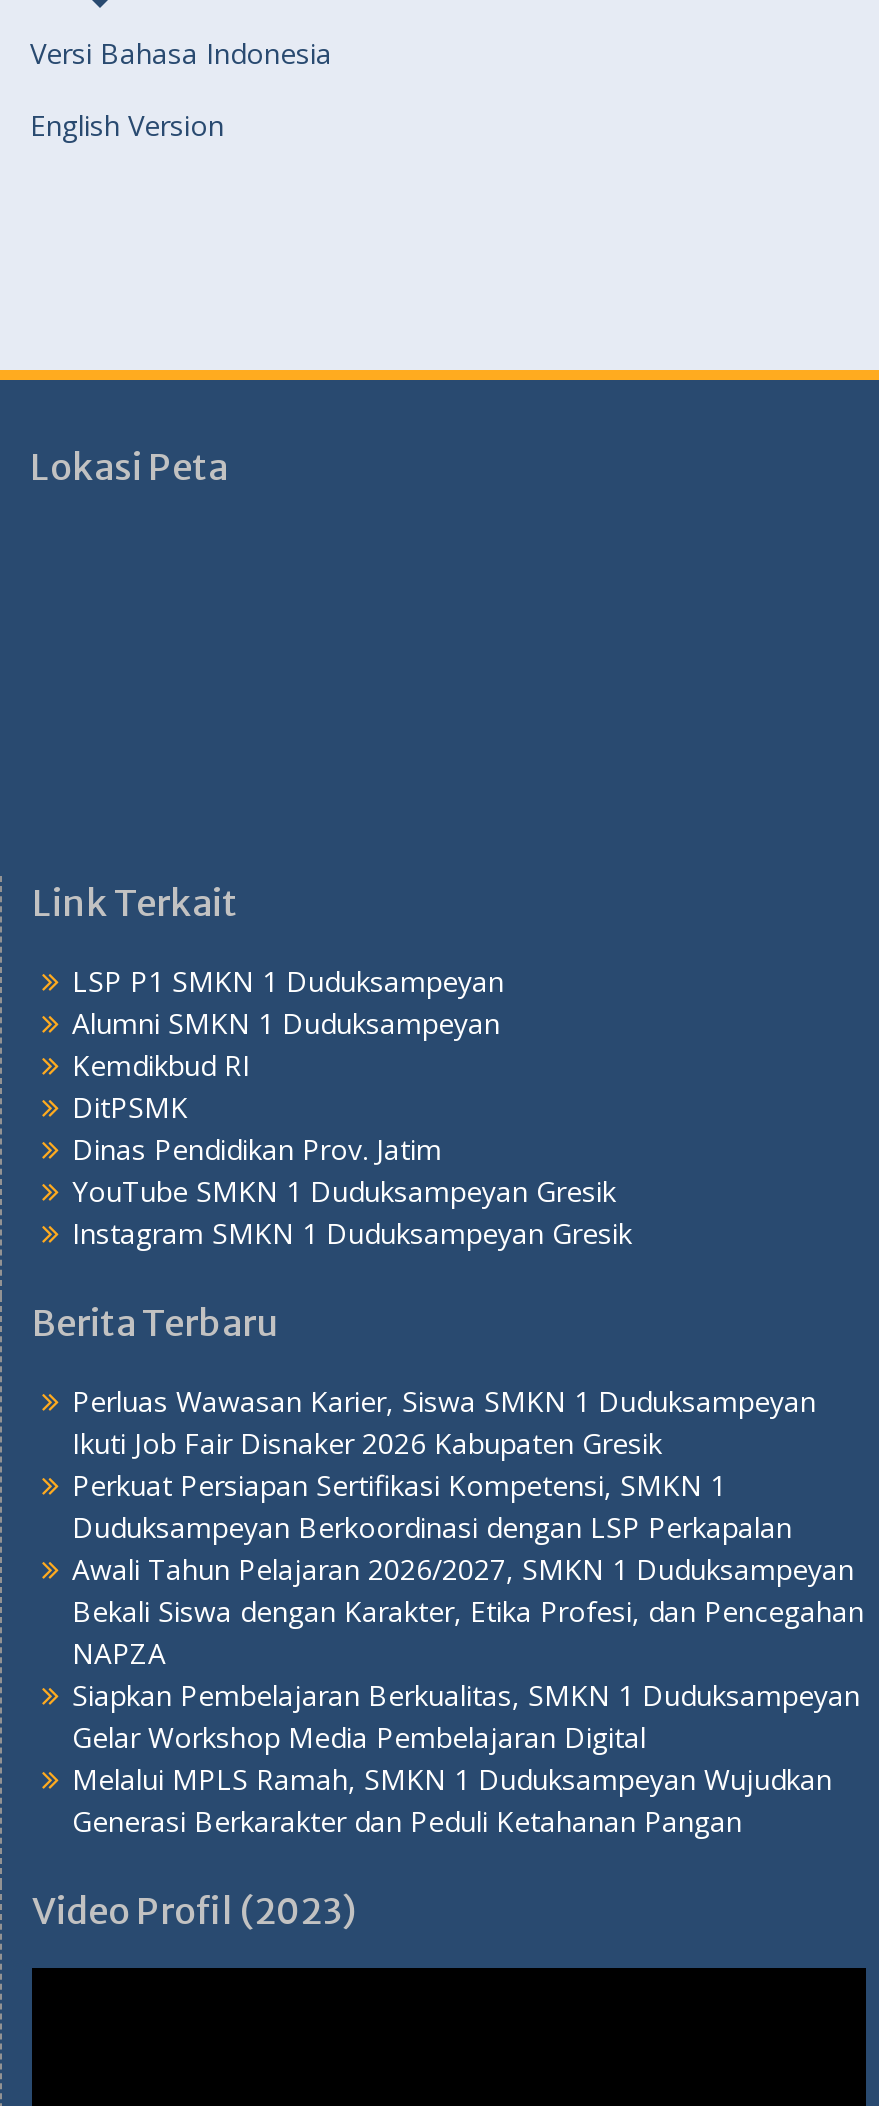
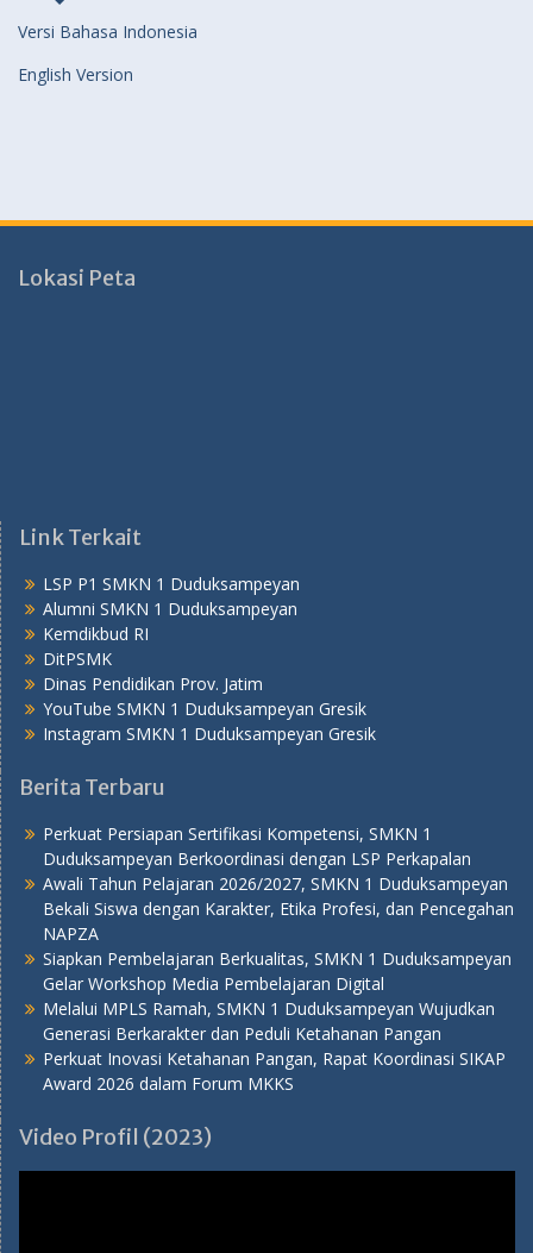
[72,1381,816,1461] Perluas Wawasan Karier, Siswa SMKN 1 Duduksampeyan | Ikuti Job Fair Disnaker 2026 Kabupaten Gresik -> none
moved [72,1465,864,1839] -> [43,822,514,1044]: Perkuat Persiapan Sertifikasi Kompetensi, SMKN 1 | Duduksampeyan Berkoordinasi dengan LSP Perkapalan | Awali Tahun Pelajaran 2026/2027, SMKN 1 Duduksampeyan | ... | Melalui MPLS Ramah, SMKN 1 Duduksampeyan Wujudkan | Generasi Berkarakter dan Peduli Ketahanan Pangan
none -> [43,1047,506,1094] Perkuat Inovasi Ketahanan Pangan, Rapat Koordinasi SIKAP | Award 2026 dalam Forum MKKS

